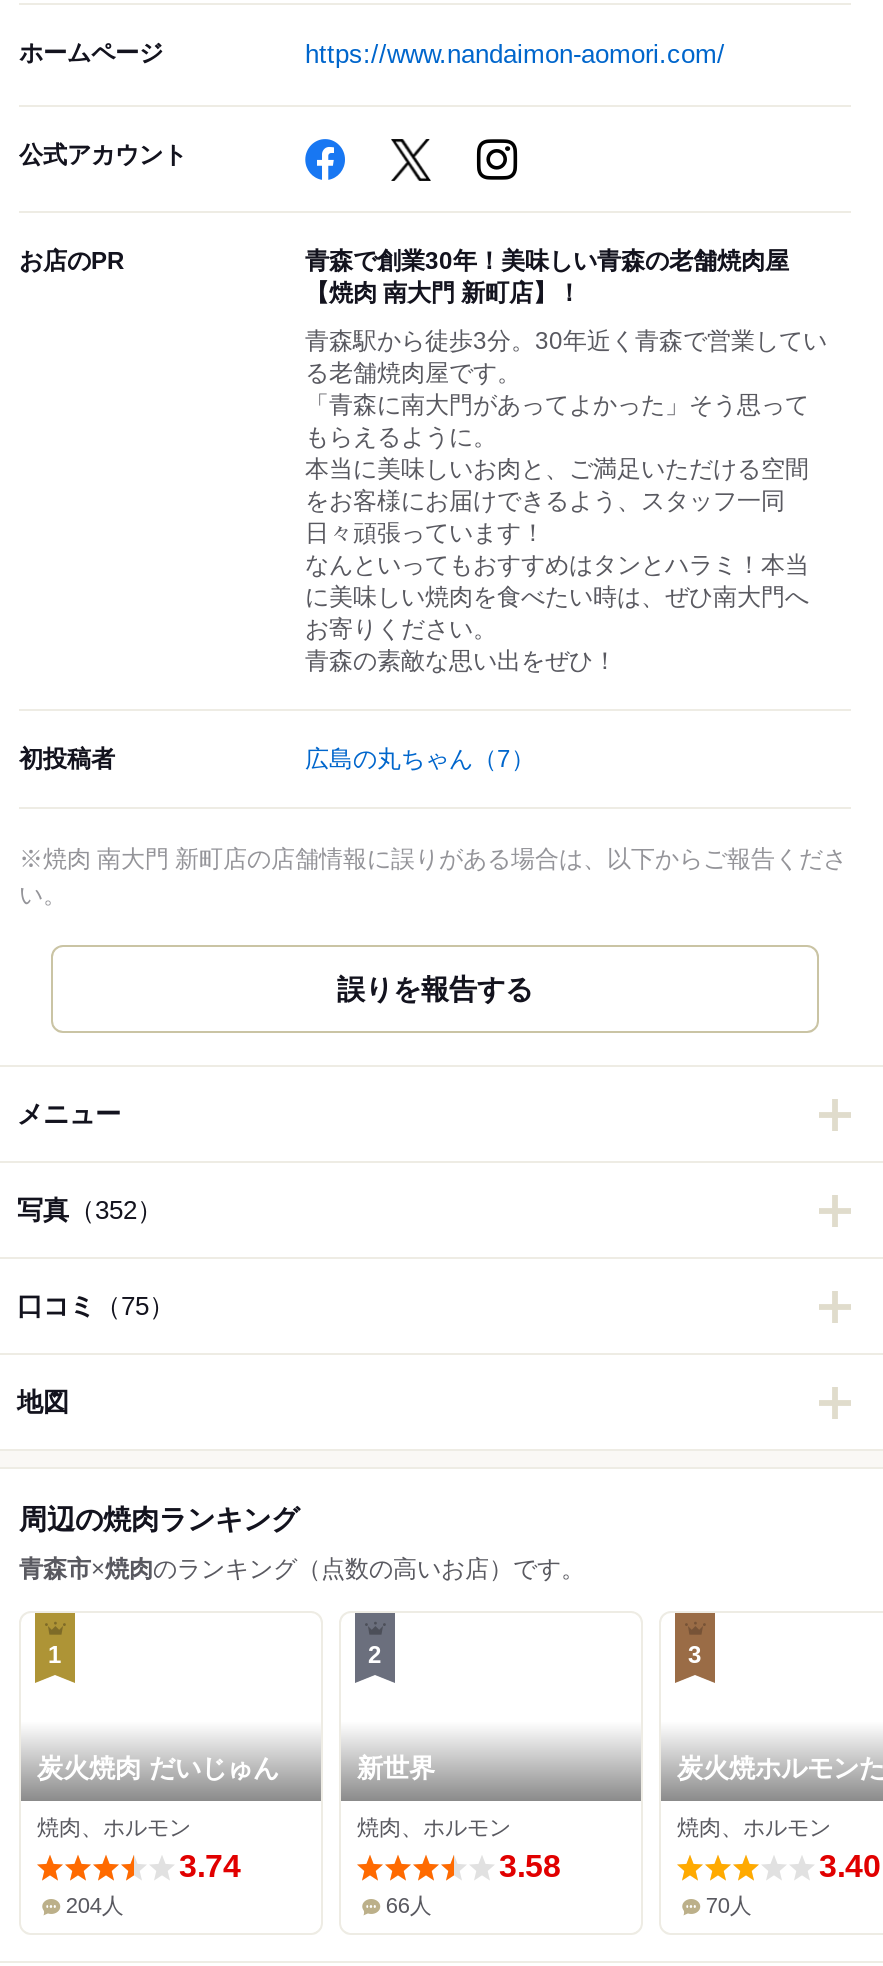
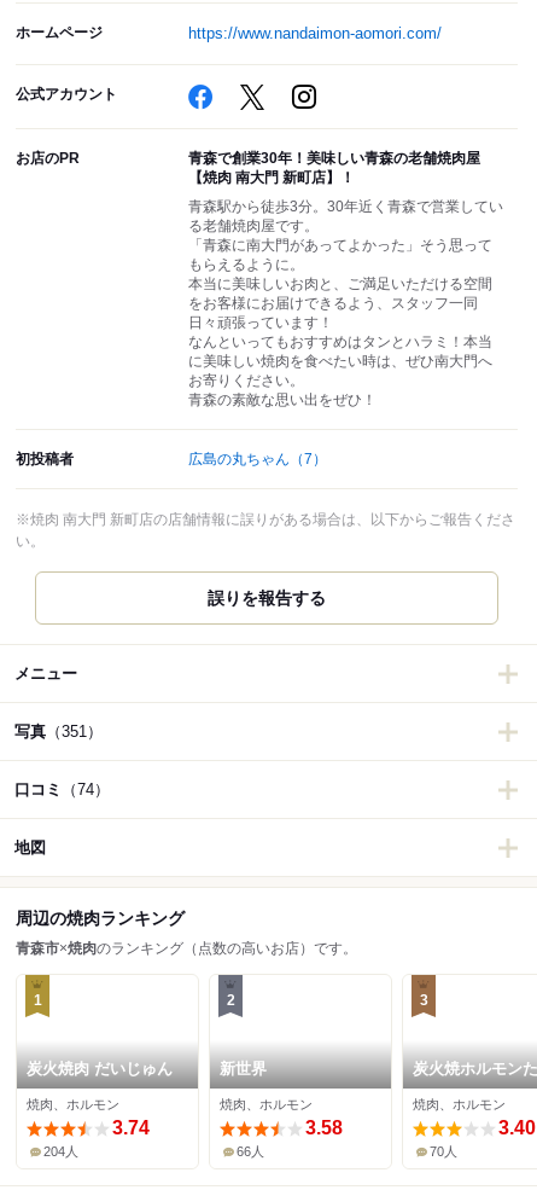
[17,1196,163,1226] 写真（352） -> [14,723,103,741] 写真（351）
[17,1292,175,1322] 口コミ（75） -> [14,781,110,799] 口コミ（74）

